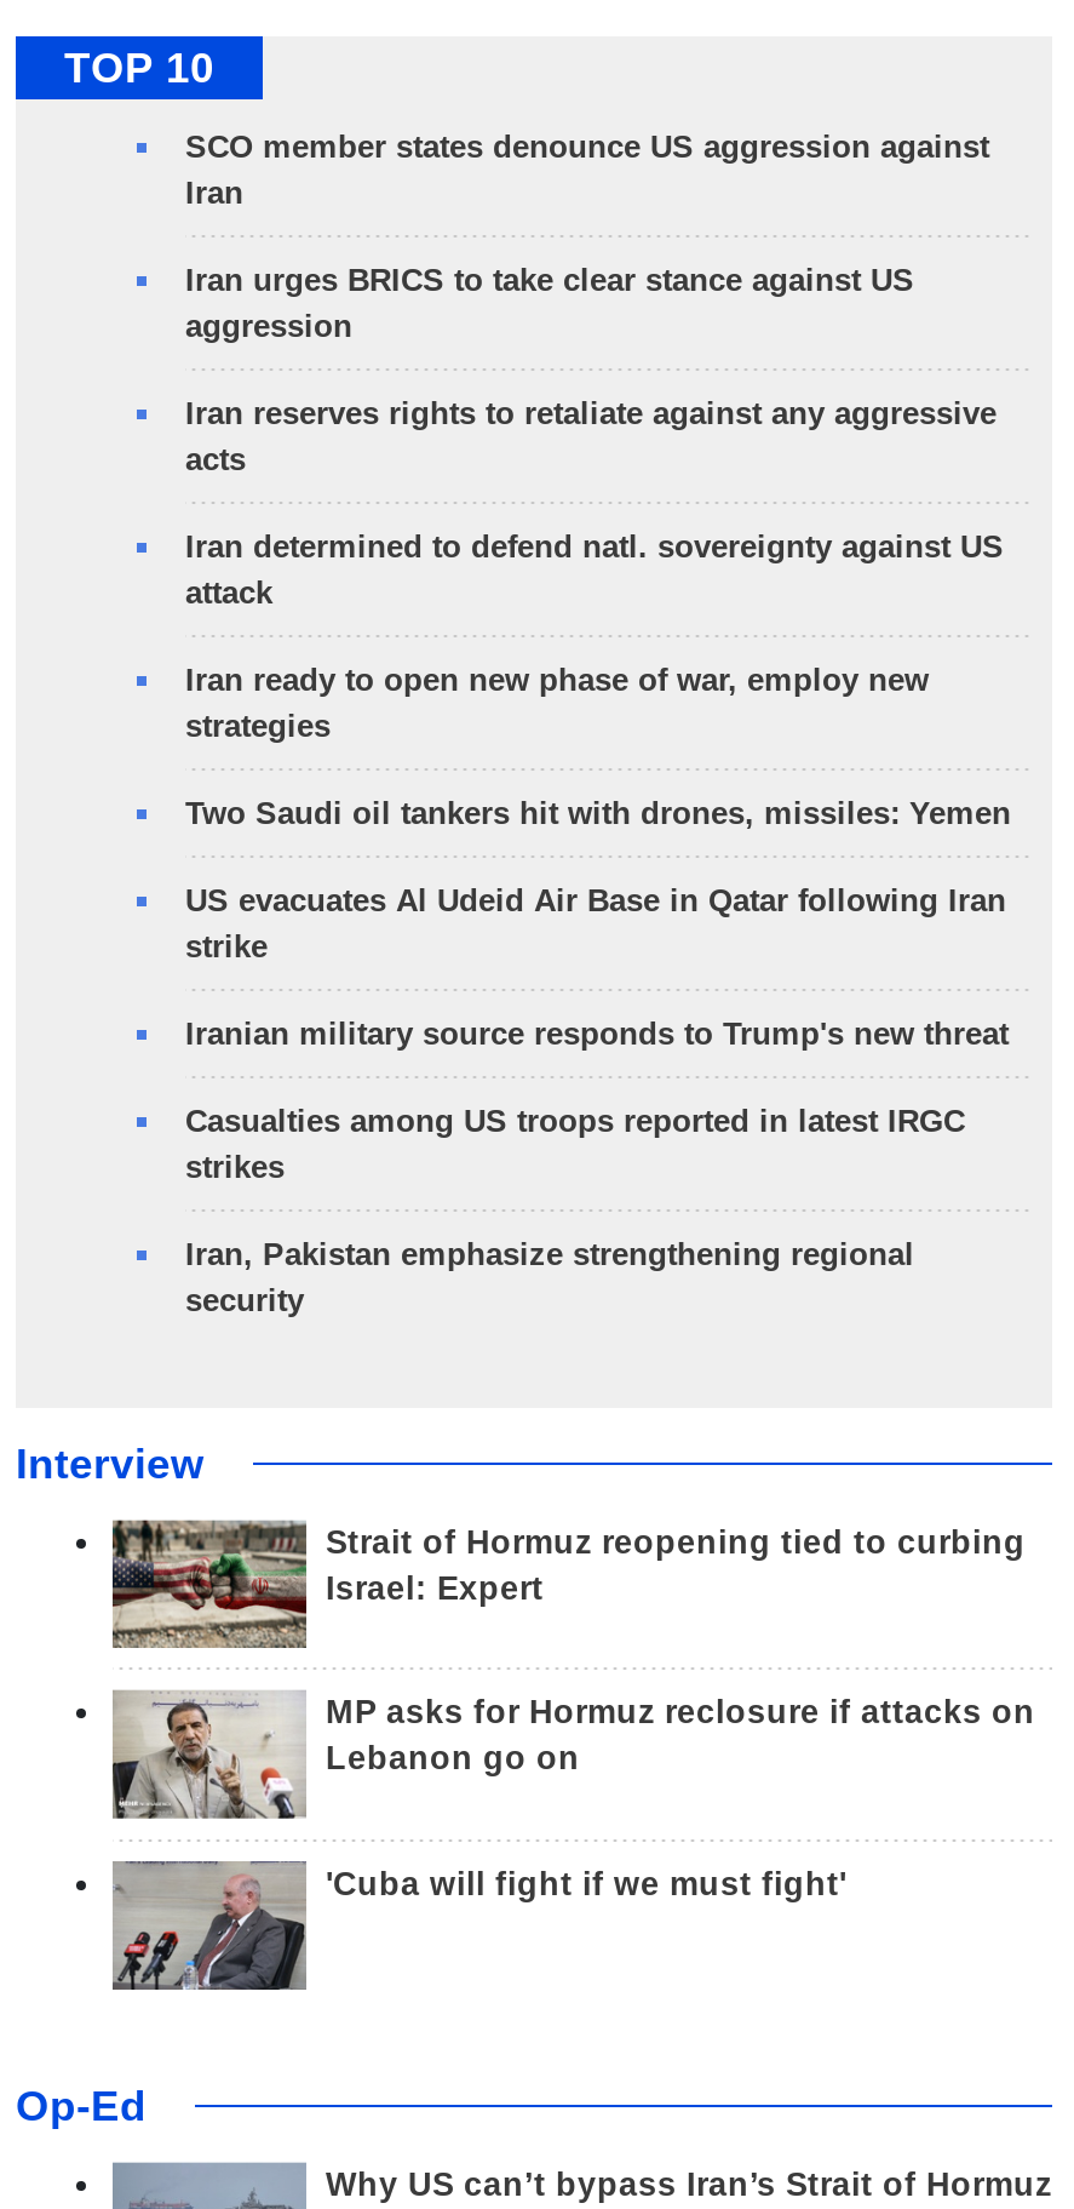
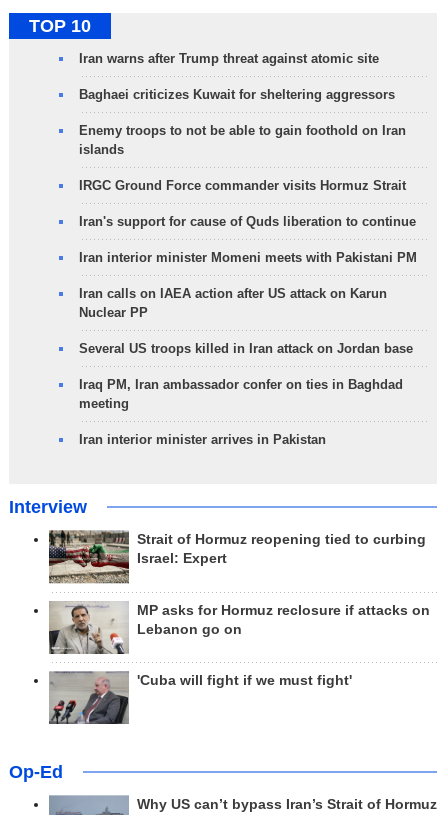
[185,128,989,210] SCO member states denounce US aggression against | Iran -> [79,51,379,66] Iran warns after Trump threat against atomic site
[185,261,914,344] Iran urges BRICS to take clear stance against US | aggression -> [79,87,395,102] Baghaei criticizes Kuwait for sheltering aggressors
[185,395,997,477] Iran reserves rights to retaliate against any aggressive | acts -> [79,123,406,157] Enemy troops to not be able to gain foothold on Iran | islands
[185,528,1004,610] Iran determined to defend natl. sovereignty against US | attack -> [79,178,406,193] IRGC Ground Force commander visits Hormuz Strait
[185,661,929,744] Iran ready to open new phase of war, employ new | strategies -> [79,214,416,229] Iran's support for cause of Quds liberation to continue
[185,794,1011,831] Two Saudi oil tankers hit with drones, missiles: Yemen -> [79,250,417,265] Iran interior minister Momeni meets with Pakistani PM
[185,882,1006,964] US evacuates Al Udeid Air Base in Qatar following Iran | strike -> [79,286,387,320] Iran calls on IAEA action after US attack on Karun | Nuclear PP
[185,1015,1009,1051] Iranian military source responds to Trump's new threat -> [79,341,413,356] Several US troops killed in Iran attack on Jordan base
[185,1102,965,1185] Casualties among US troops reported in latest IRGC | strikes -> [79,377,403,411] Iraq PM, Iran ambassador confer on ties in Baghdad | meeting
[185,1235,914,1318] Iran, Pakistan emphasize strengthening regional | security -> [79,432,326,447] Iran interior minister arrives in Pakistan

